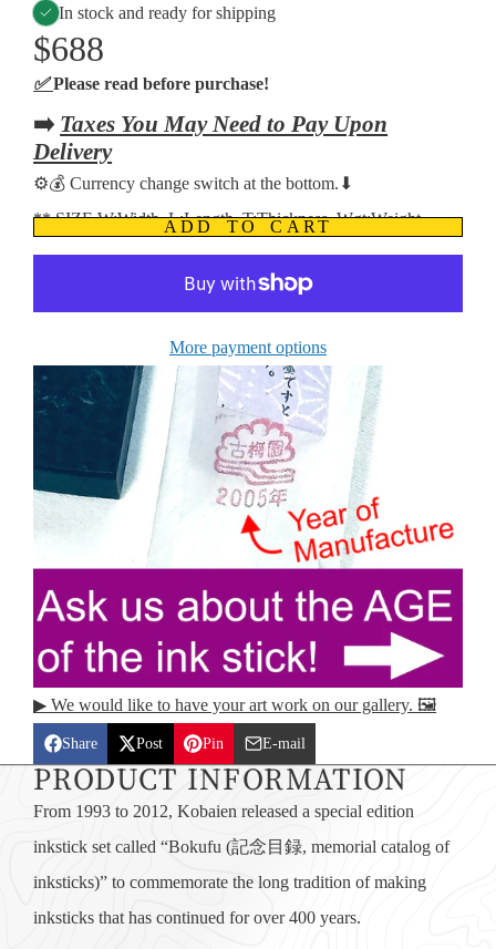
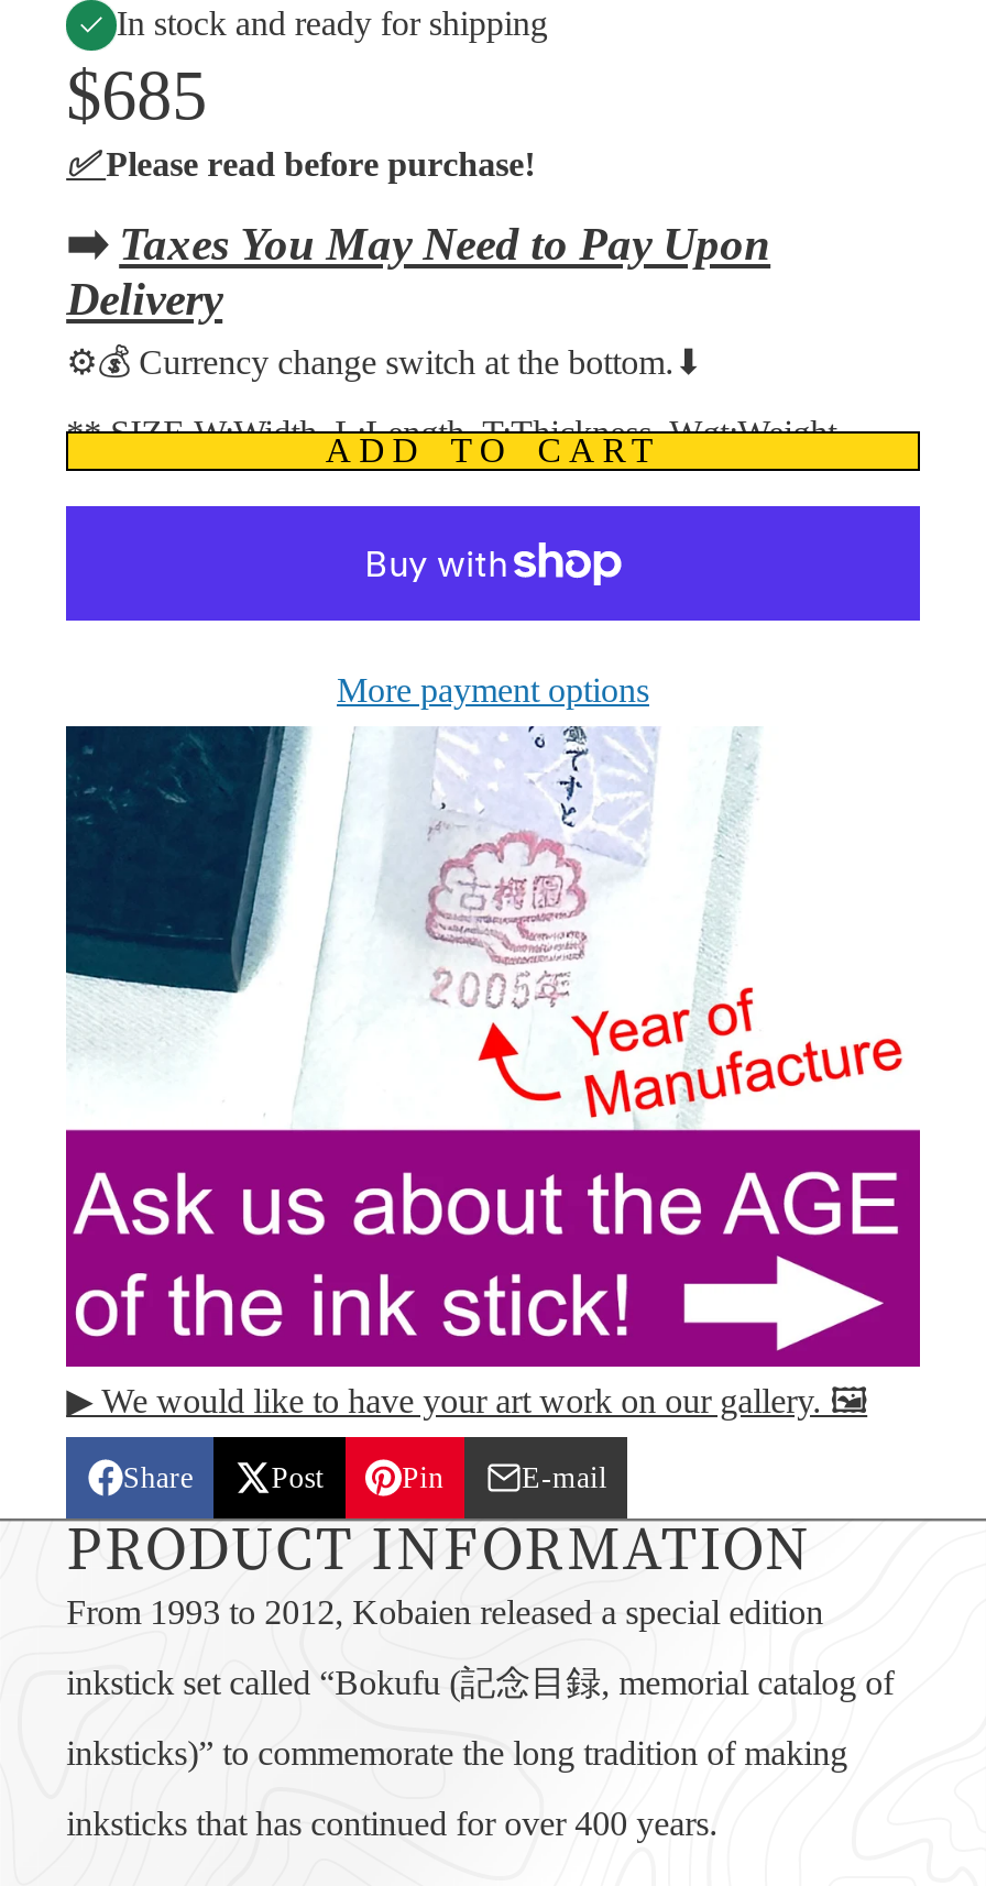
[33,28,104,68] $688 -> [66,56,207,135] $685

